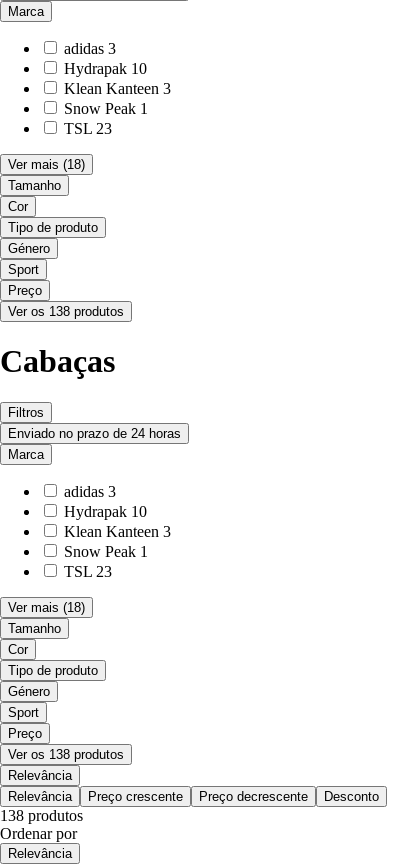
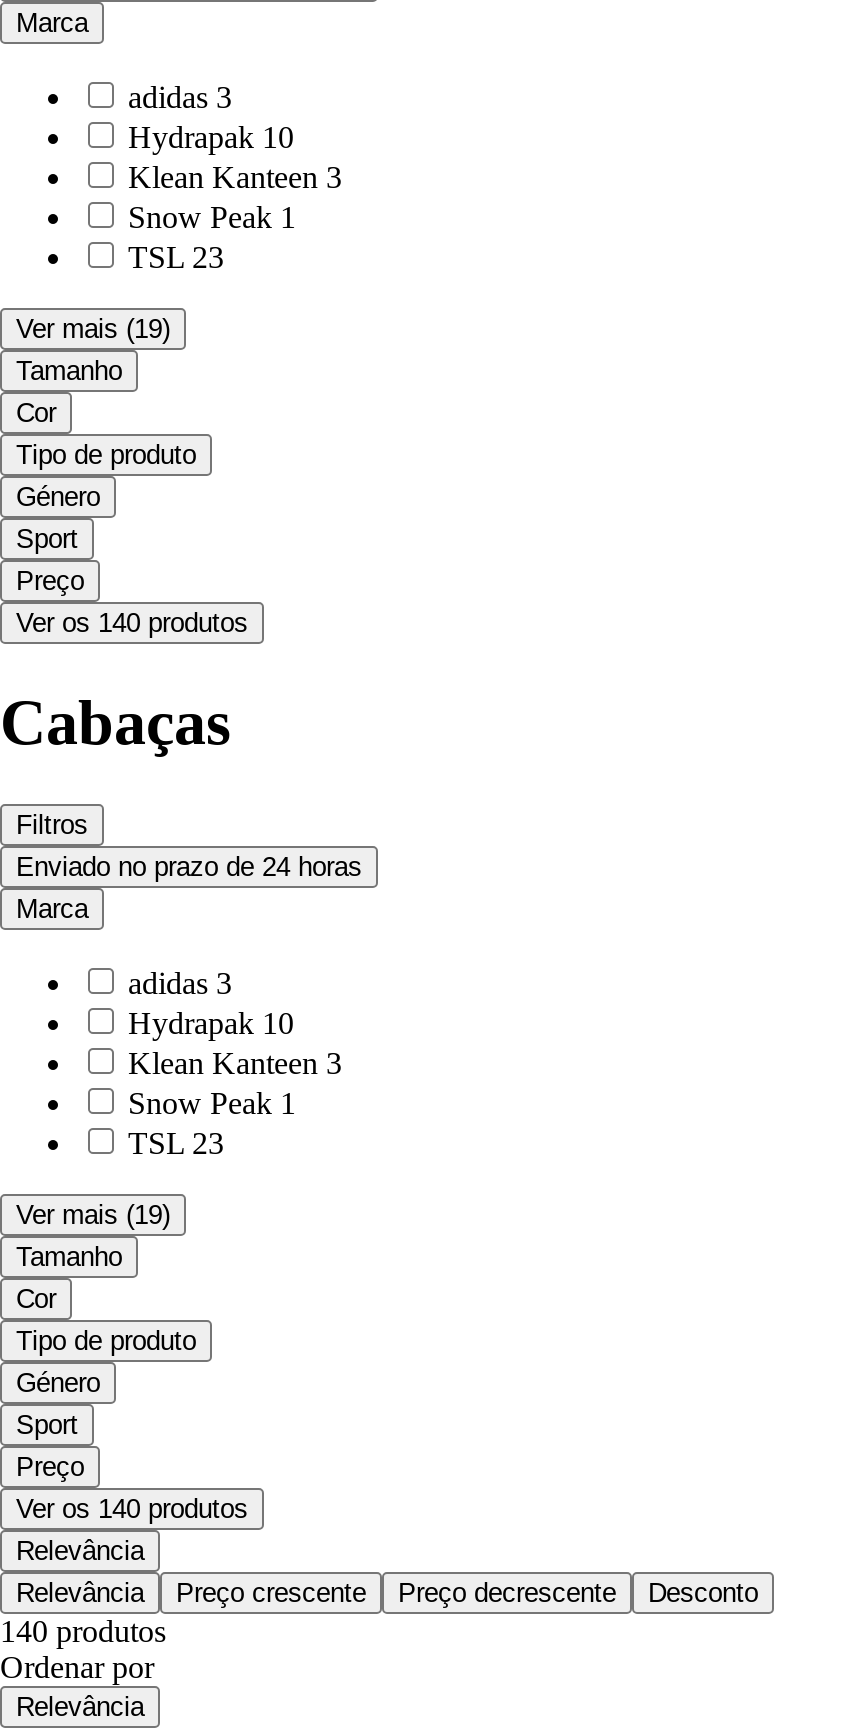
[8,157,85,172] Ver mais (18) -> [16,314,170,344] Ver mais (19)
[8,304,124,319] Ver os 138 produtos -> [16,608,248,638] Ver os 140 produtos
[8,600,85,615] Ver mais (18) -> [16,1200,170,1230] Ver mais (19)
[8,747,124,762] Ver os 138 produtos -> [16,1494,248,1524] Ver os 140 produtos
[0,807,83,824] 138 produtos -> [0,1614,166,1648] 140 produtos

